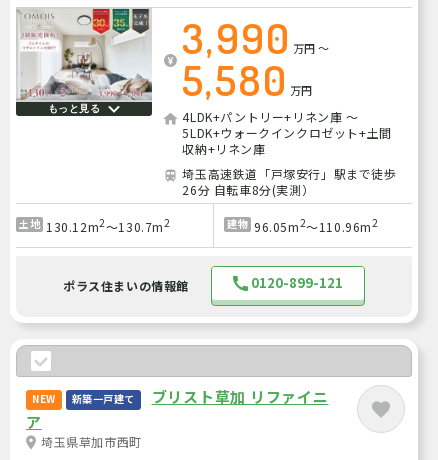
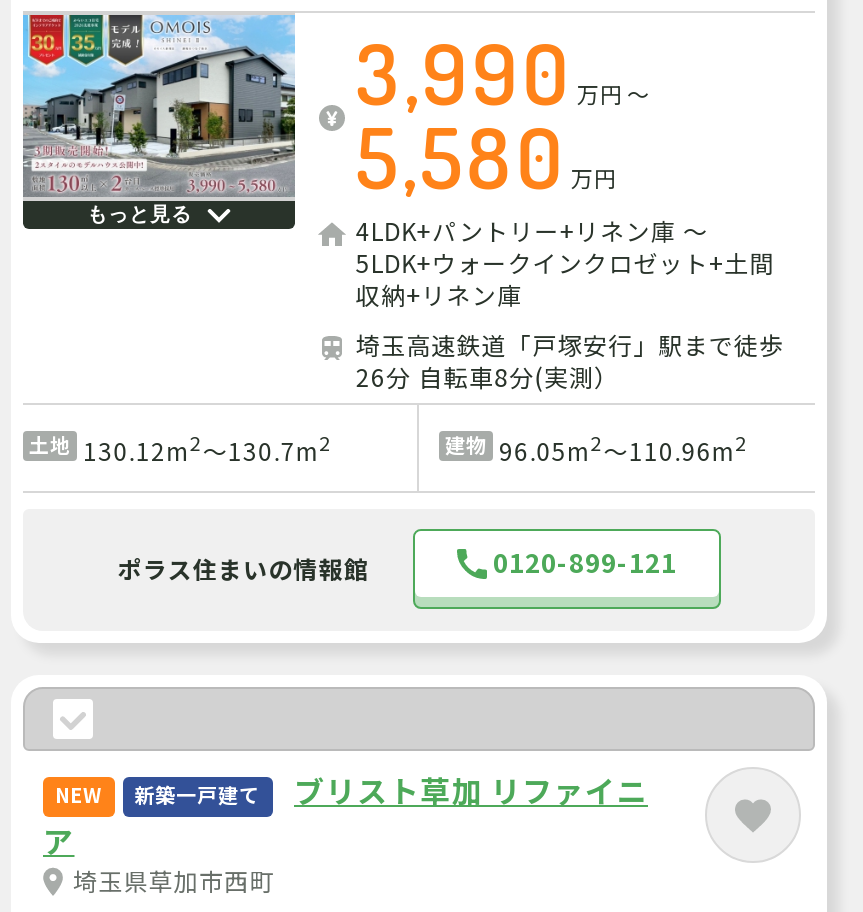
[16,8,152,100] [image] -> [21,13,297,197] [image]

